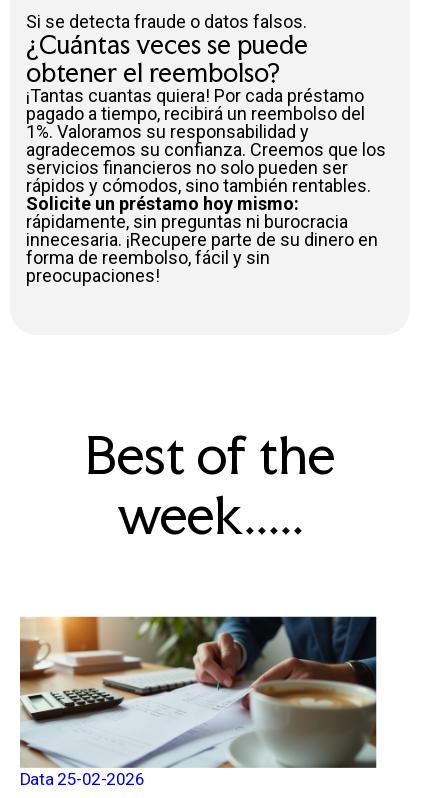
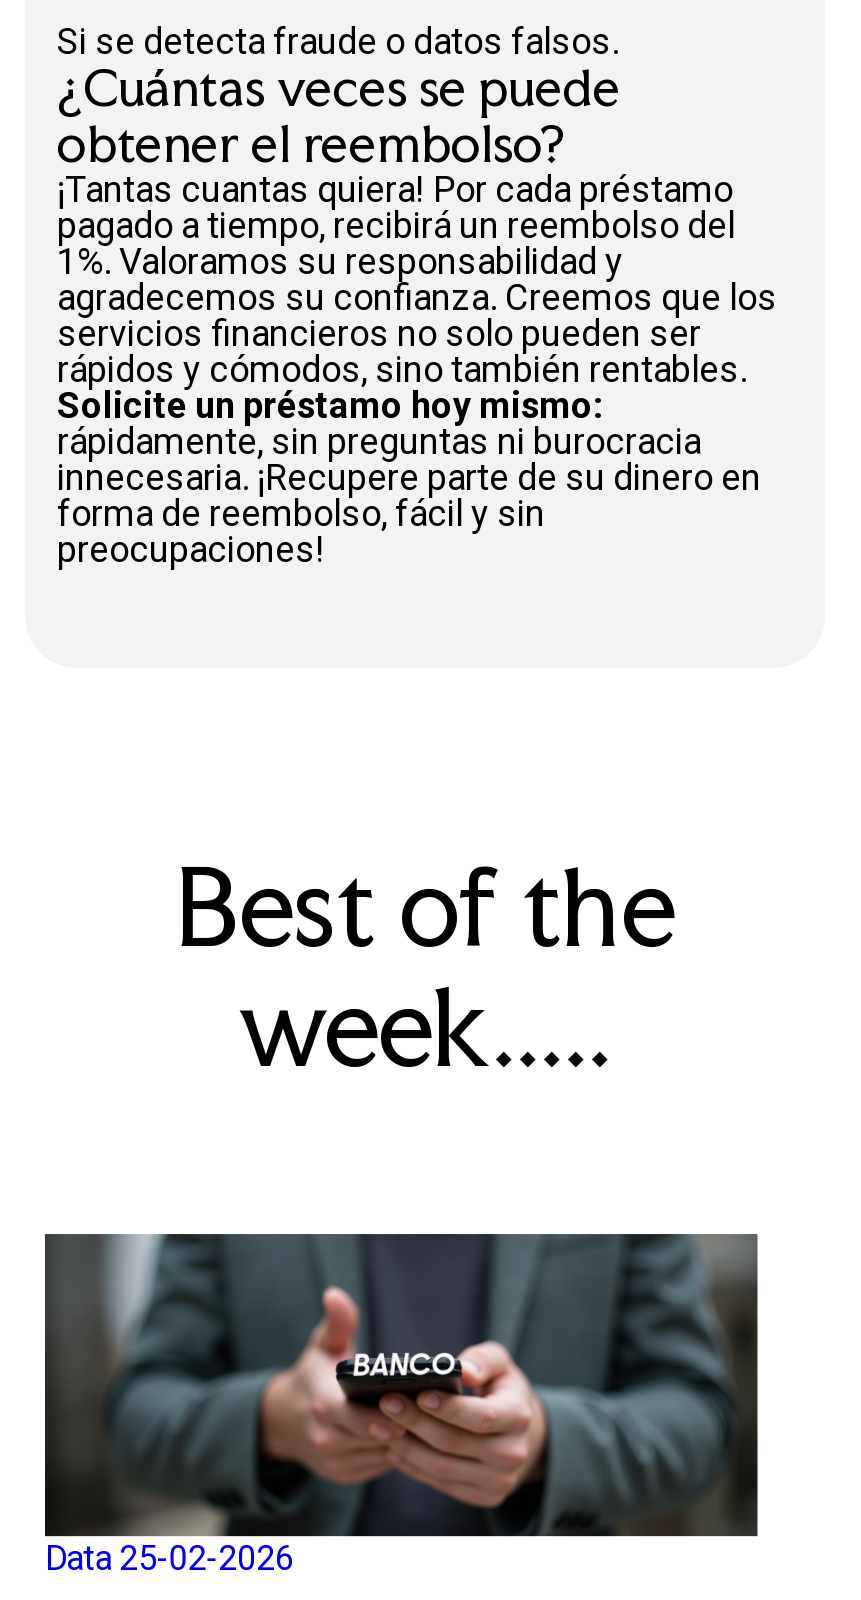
[19,616,377,768] [image] -> [43,1232,759,1538] [image]

